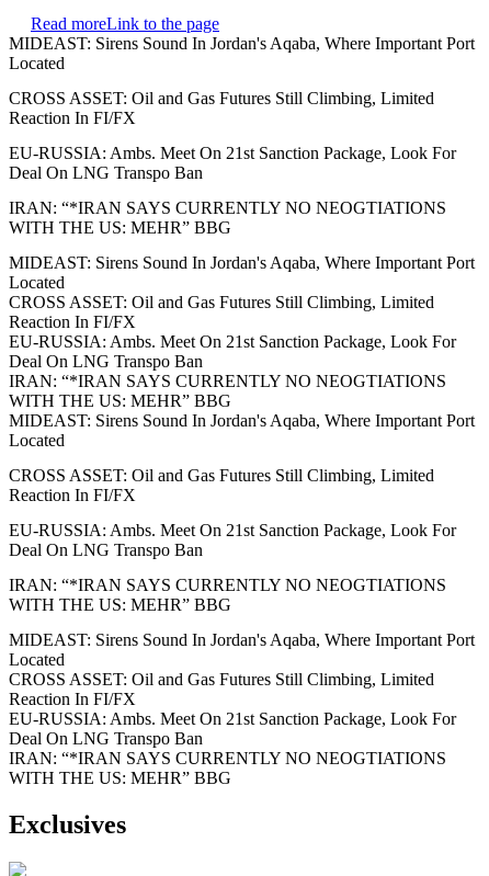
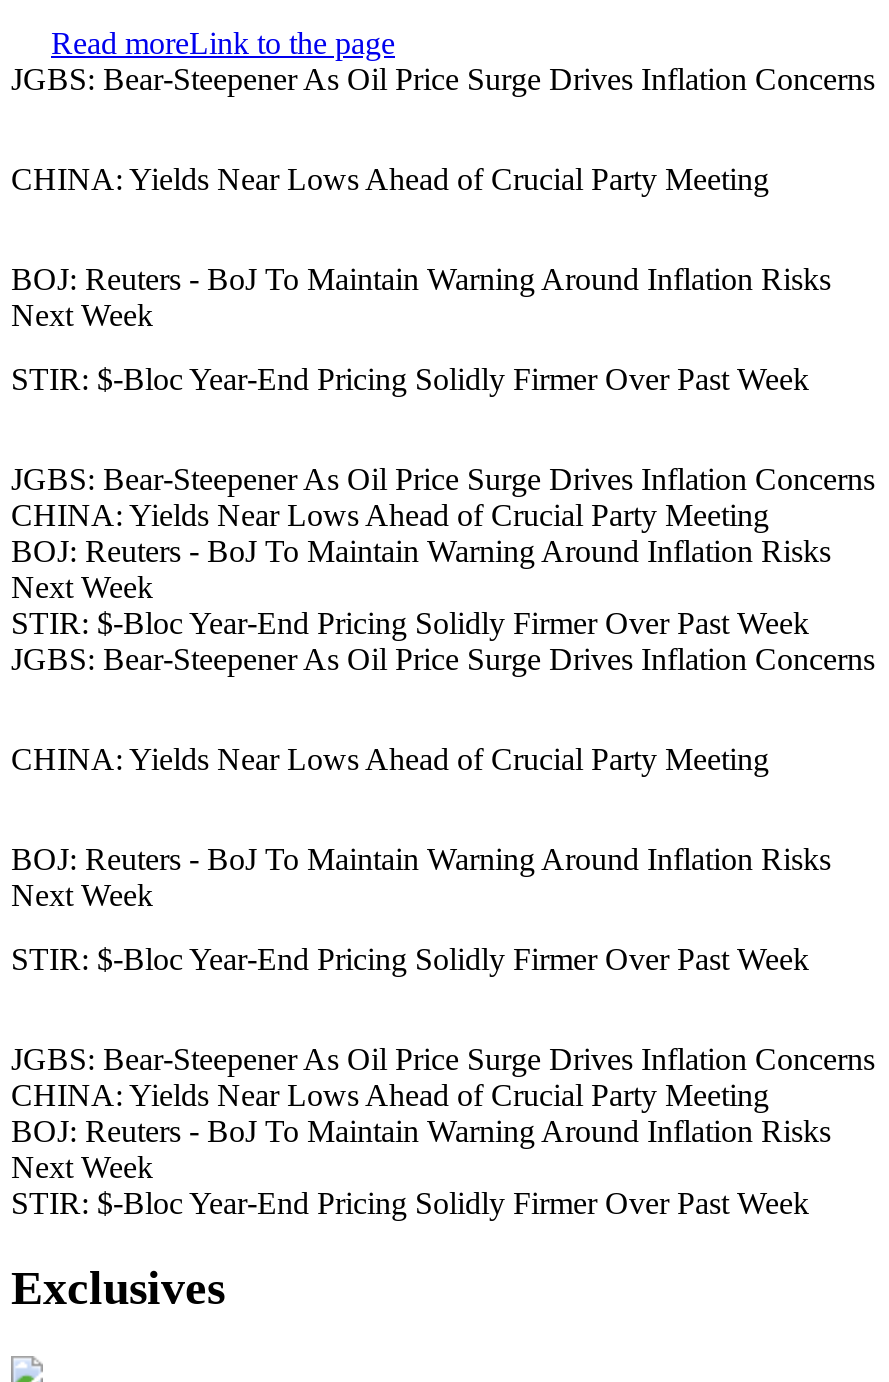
[9,34,475,73] MIDEAST: Sirens Sound In Jordan's Aqaba, Where Important Port | Located -> [11,62,875,96] JGBS: Bear-Steepener As Oil Price Surge Drives Inflation Concerns
[9,89,434,127] CROSS ASSET: Oil and Gas Futures Still Climbing, Limited | Reaction In FI/FX -> [11,162,769,196] CHINA: Yields Near Lows Ahead of Crucial Party Meeting
[9,144,456,182] EU-RUSSIA: Ambs. Meet On 21st Sanction Package, Look For | Deal On LNG Transpo Ban -> [11,262,831,332] BOJ: Reuters - BoJ To Maintain Warning Around Inflation Risks | Next Week
[9,199,446,237] IRAN: “*IRAN SAYS CURRENTLY NO NEOGTIATIONS | WITH THE US: MEHR” BBG -> [11,362,809,396] STIR: $-Bloc Year-End Pricing Solidly Firmer Over Past Week
[9,253,475,450] MIDEAST: Sirens Sound In Jordan's Aqaba, Where Important Port | Located | CROSS ASSET: Oil and Gas Futures Still Climbing, Limited | Reaction In FI/FX | EU-RUSSIA: Ambs. Meet On 21st Sanction Package, Look For | Deal On LNG Transpo Ban | IRAN: “*IRAN SAYS CURRENTLY NO NEOGTIATIONS | WITH THE US: MEHR” BBG | MIDEAST: Sirens Sound In Jordan's Aqaba, Where Important Port | Located -> [11,462,875,676] JGBS: Bear-Steepener As Oil Price Surge Drives Inflation Concerns | CHINA: Yields Near Lows Ahead of Crucial Party Meeting | BOJ: Reuters - BoJ To Maintain Warning Around Inflation Risks | Next Week | STIR: $-Bloc Year-End Pricing Solidly Firmer Over Past Week | JGBS: Bear-Steepener As Oil Price Surge Drives Inflation Concerns
[9,466,434,505] CROSS ASSET: Oil and Gas Futures Still Climbing, Limited | Reaction In FI/FX -> [11,742,769,776] CHINA: Yields Near Lows Ahead of Crucial Party Meeting
[9,521,456,559] EU-RUSSIA: Ambs. Meet On 21st Sanction Package, Look For | Deal On LNG Transpo Ban -> [11,842,831,912] BOJ: Reuters - BoJ To Maintain Warning Around Inflation Risks | Next Week
[9,576,446,614] IRAN: “*IRAN SAYS CURRENTLY NO NEOGTIATIONS | WITH THE US: MEHR” BBG -> [11,942,809,976] STIR: $-Bloc Year-End Pricing Solidly Firmer Over Past Week
[9,631,475,787] MIDEAST: Sirens Sound In Jordan's Aqaba, Where Important Port | Located | CROSS ASSET: Oil and Gas Futures Still Climbing, Limited | Reaction In FI/FX | EU-RUSSIA: Ambs. Meet On 21st Sanction Package, Look For | Deal On LNG Transpo Ban | IRAN: “*IRAN SAYS CURRENTLY NO NEOGTIATIONS | WITH THE US: MEHR” BBG -> [11,1042,875,1220] JGBS: Bear-Steepener As Oil Price Surge Drives Inflation Concerns | CHINA: Yields Near Lows Ahead of Crucial Party Meeting | BOJ: Reuters - BoJ To Maintain Warning Around Inflation Risks | Next Week | STIR: $-Bloc Year-End Pricing Solidly Firmer Over Past Week

